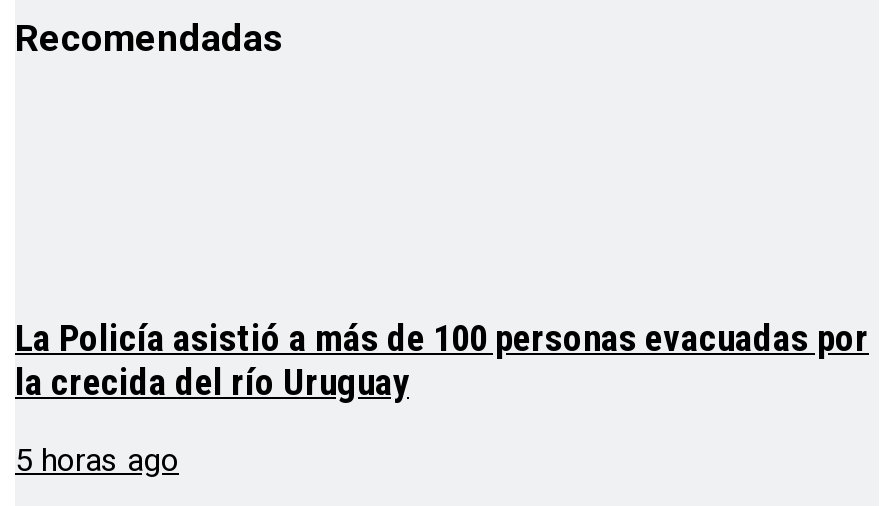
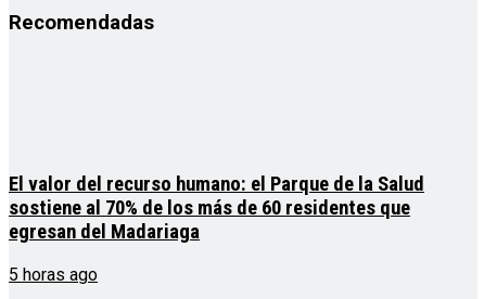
[15,316,869,404] La Policía asistió a más de 100 personas evacuadas por | la crecida del río Uruguay -> [9,172,424,244] El valor del recurso humano: el Parque de la Salud | sostiene al 70% de los más de 60 residentes que | egresan del Madariaga

